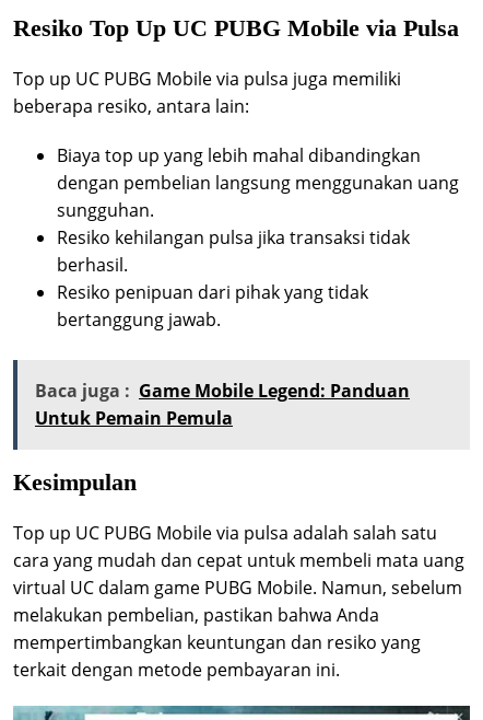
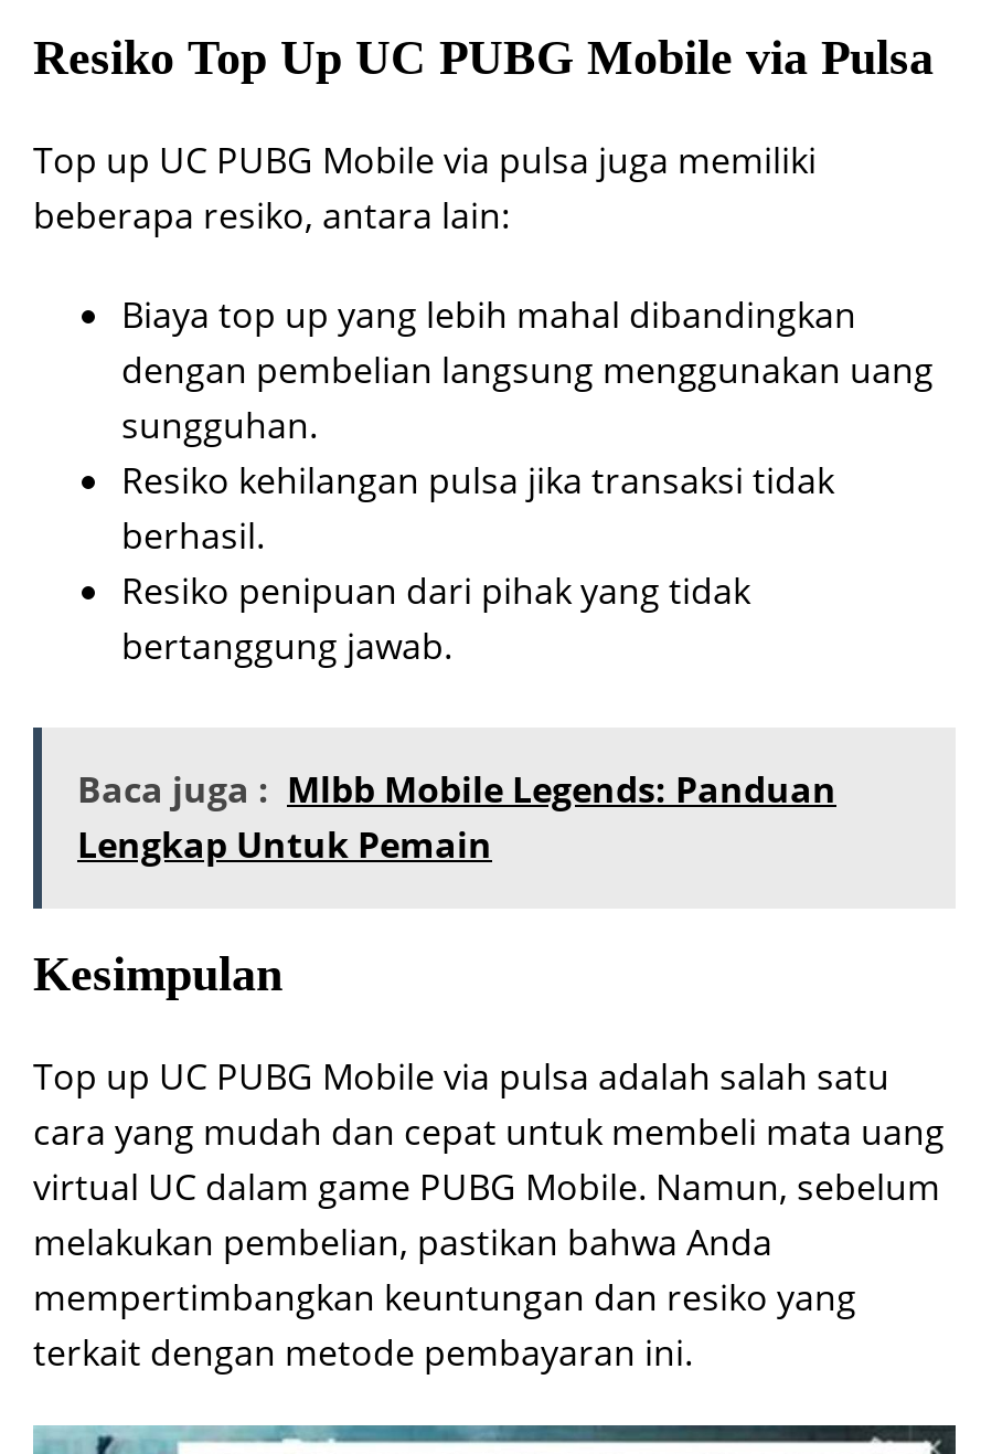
[35,378,410,430] Baca juga : Game Mobile Legend: Panduan | Untuk Pemain Pemula -> [77,764,836,868] Baca juga : Mlbb Mobile Legends: Panduan | Lengkap Untuk Pemain

